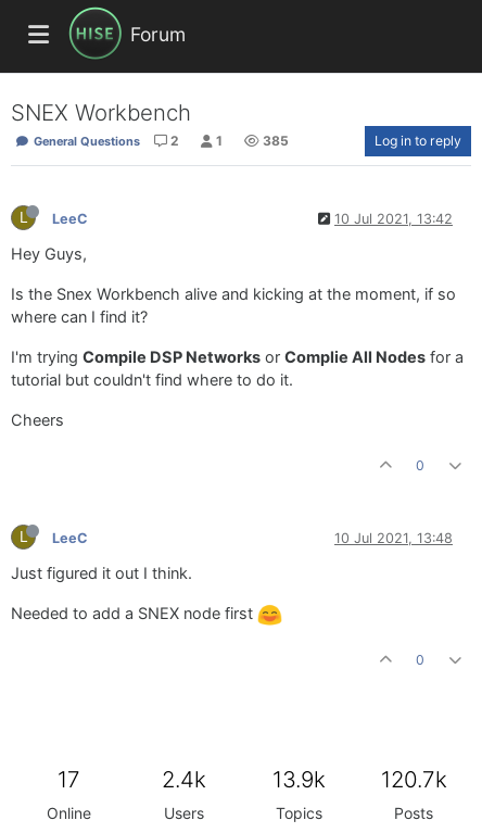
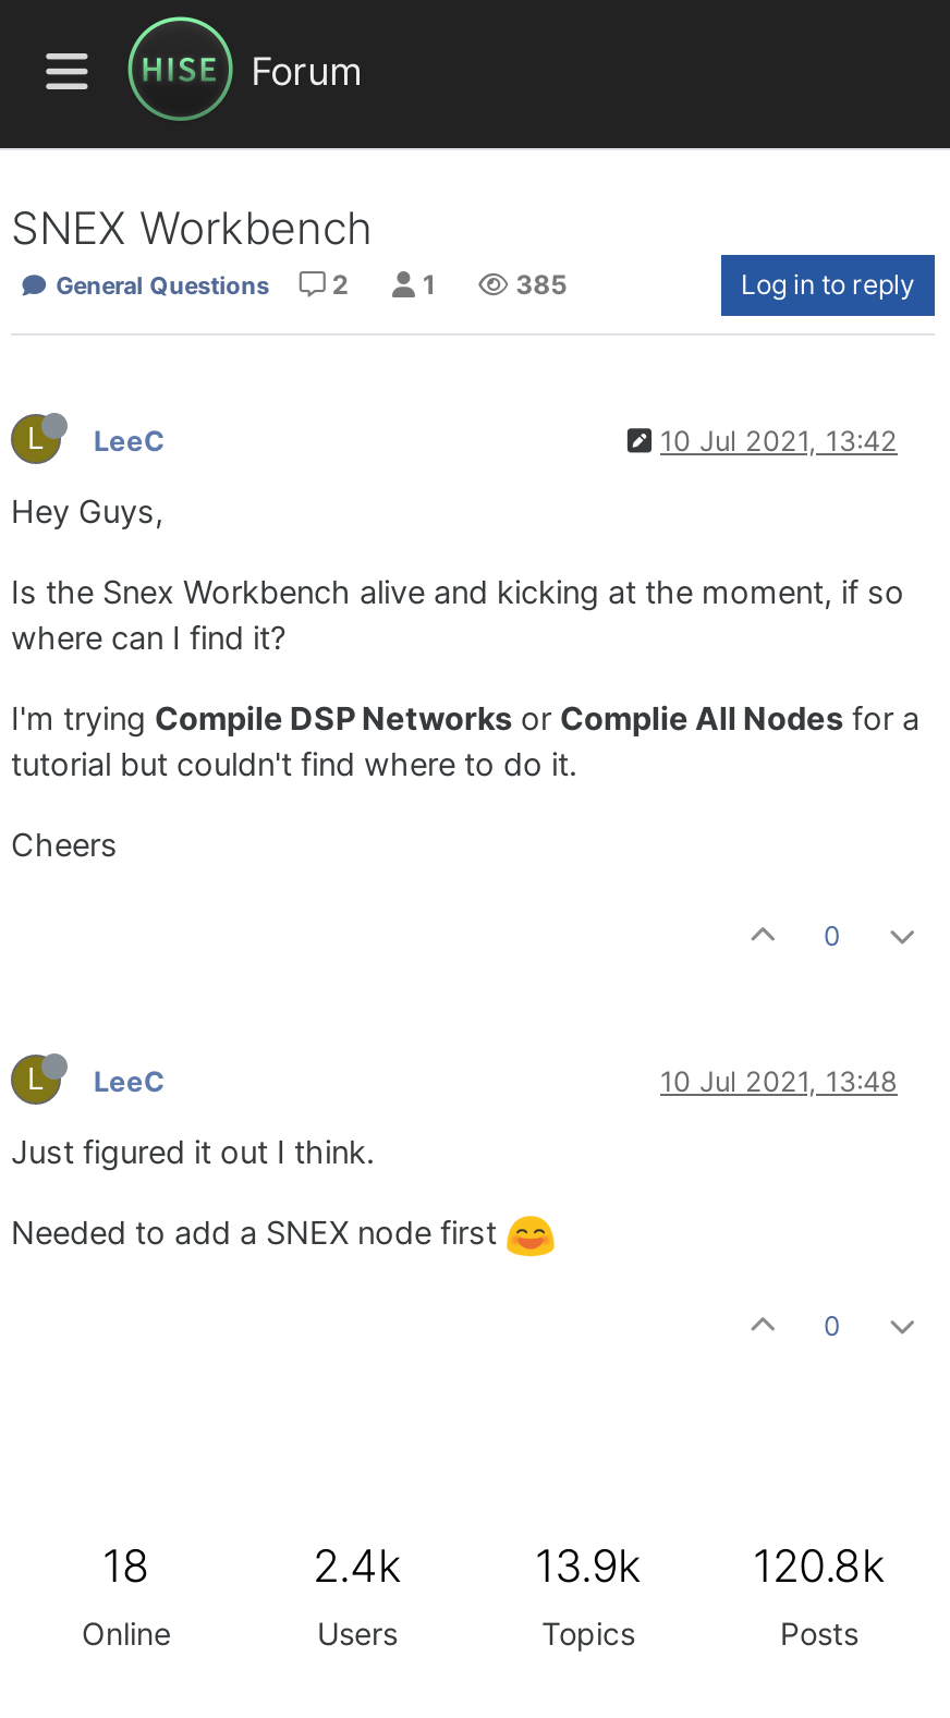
[57,765,80,792] 17 -> [102,1538,150,1592] 18
[380,765,447,792] 120.7k -> [753,1538,886,1592] 120.8k

